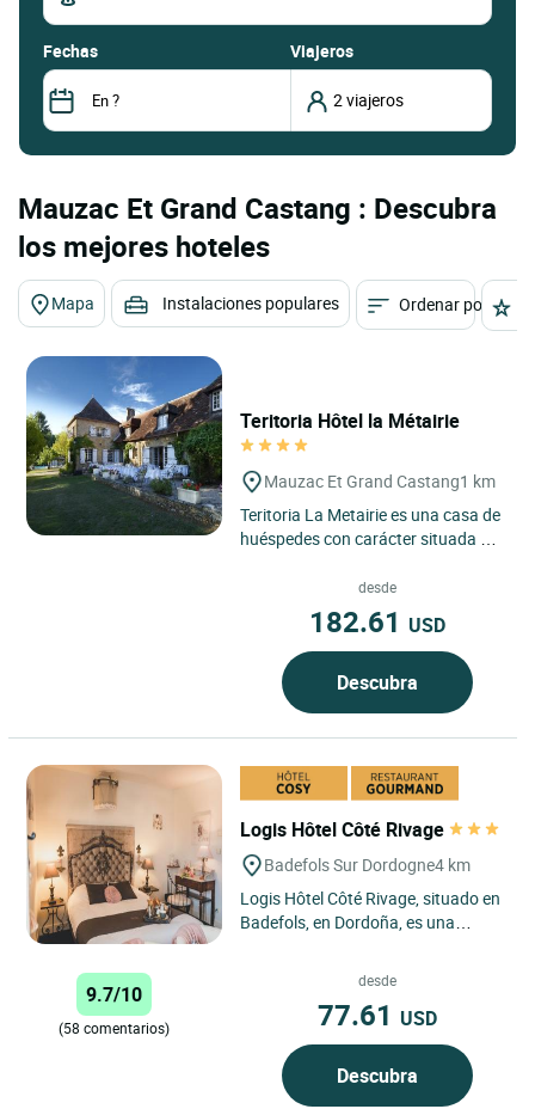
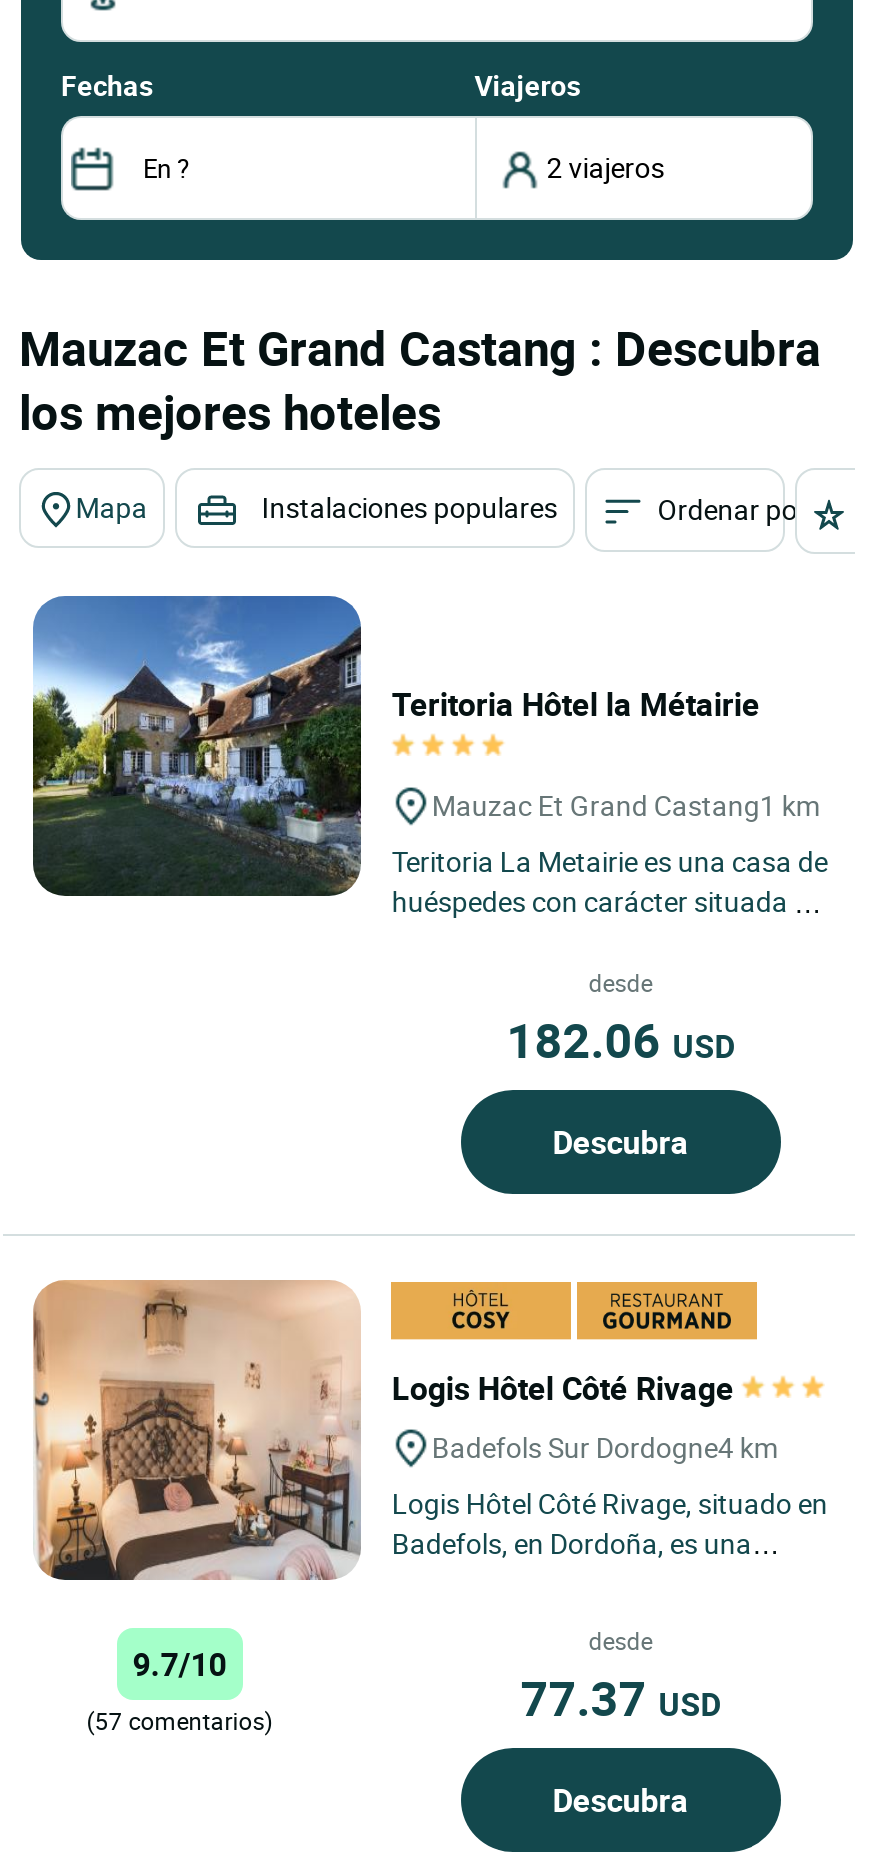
[309,603,445,641] 182.61 USD -> [506,1009,734,1073] 182.06 USD
[317,996,437,1034] 77.61 USD -> [520,1667,720,1731] 77.37 USD
[58,1019,169,1038] (58 comentarios) -> [86,1705,272,1737] (57 comentarios)

